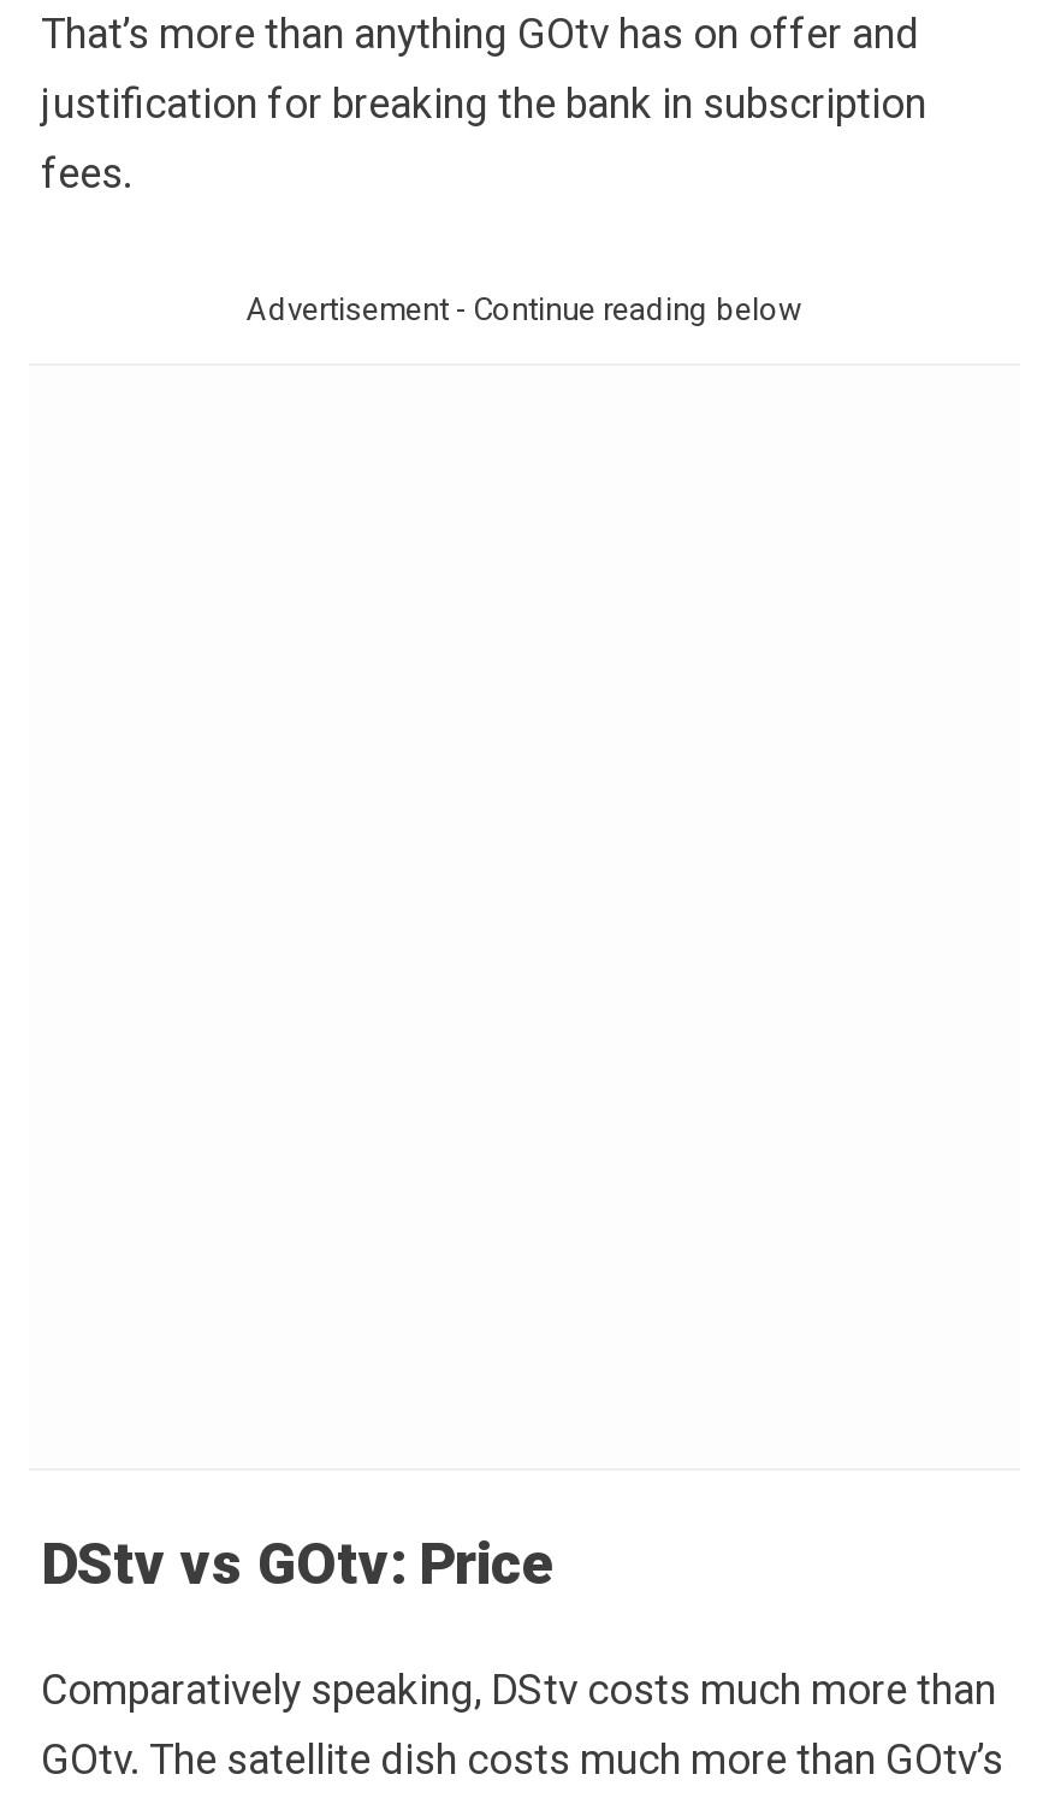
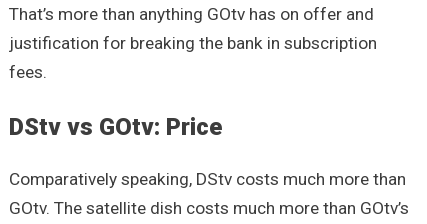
[247,292,802,328] Advertisement - Continue reading below -> none

